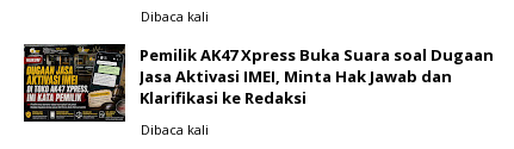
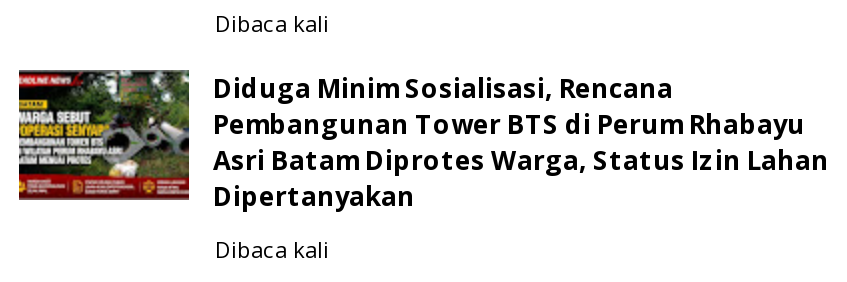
[23,43,494,123] [image] | Pemilik AK47 Xpress Buka Suara soal Dugaan | Jasa Aktivasi IMEI, Minta Hak Jawab dan | Klarifikasi ke Redaksi -> [17,68,829,214] [image] | Diduga Minim Sosialisasi, Rencana | Pembangunan Tower BTS di Perum Rhabayu | Asri Batam Diprotes Warga, Status Izin Lahan | Dipertanyakan

